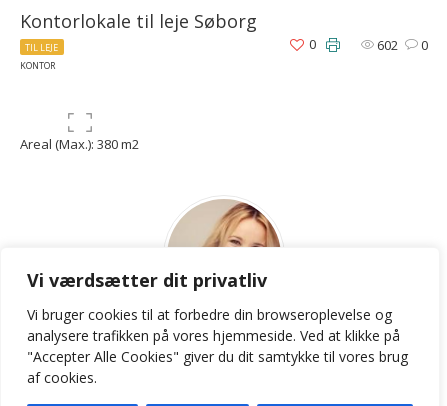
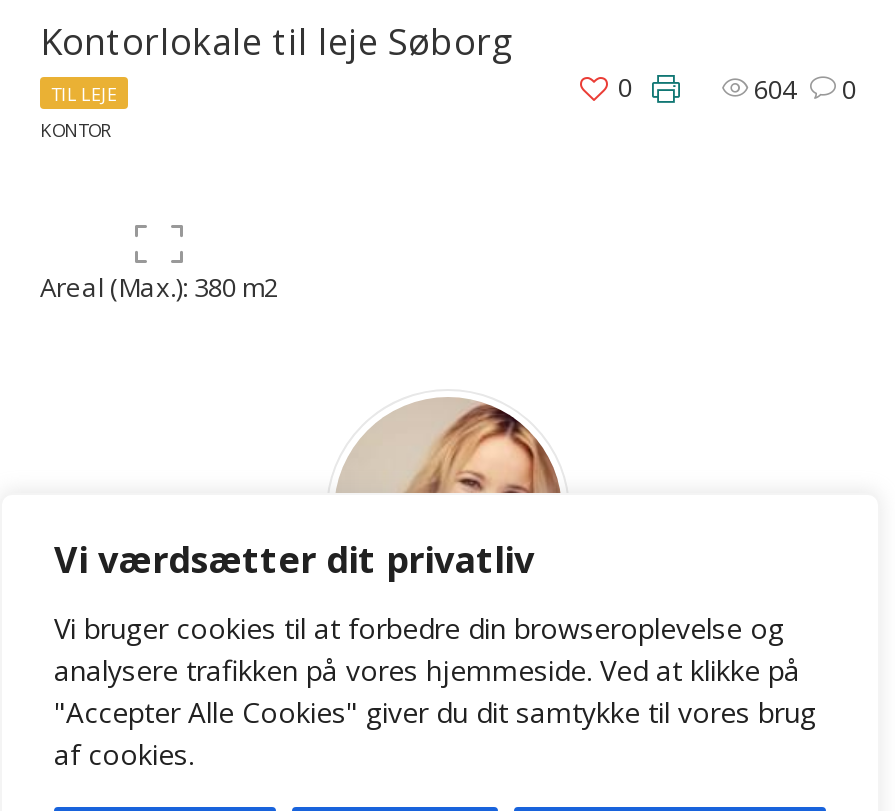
[374,36,428,54] 602 0 -> [748,71,856,107] 604 0

